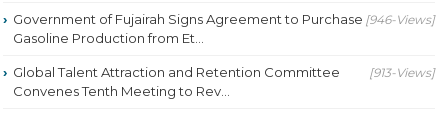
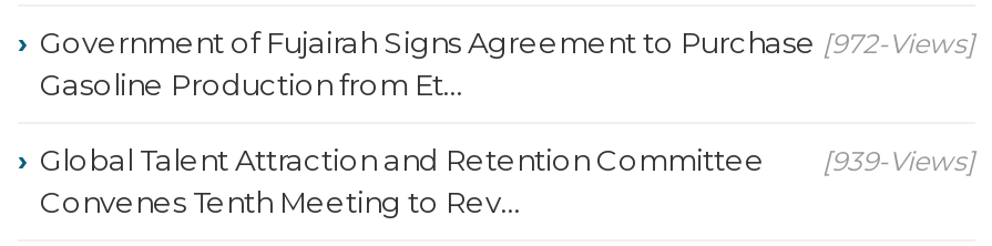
[13,11,435,27] Government of Fujairah Signs Agreement to Purchase [946-Views] -> [40,25,975,61] Government of Fujairah Signs Agreement to Purchase [972-Views]
[13,64,435,80] Global Talent Attraction and Retention Committee [913-Views] -> [40,143,975,178] Global Talent Attraction and Retention Committee [939-Views]

